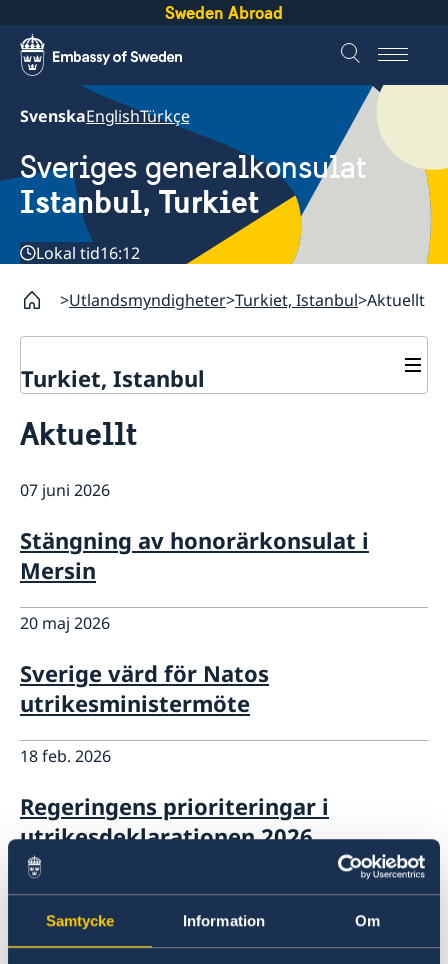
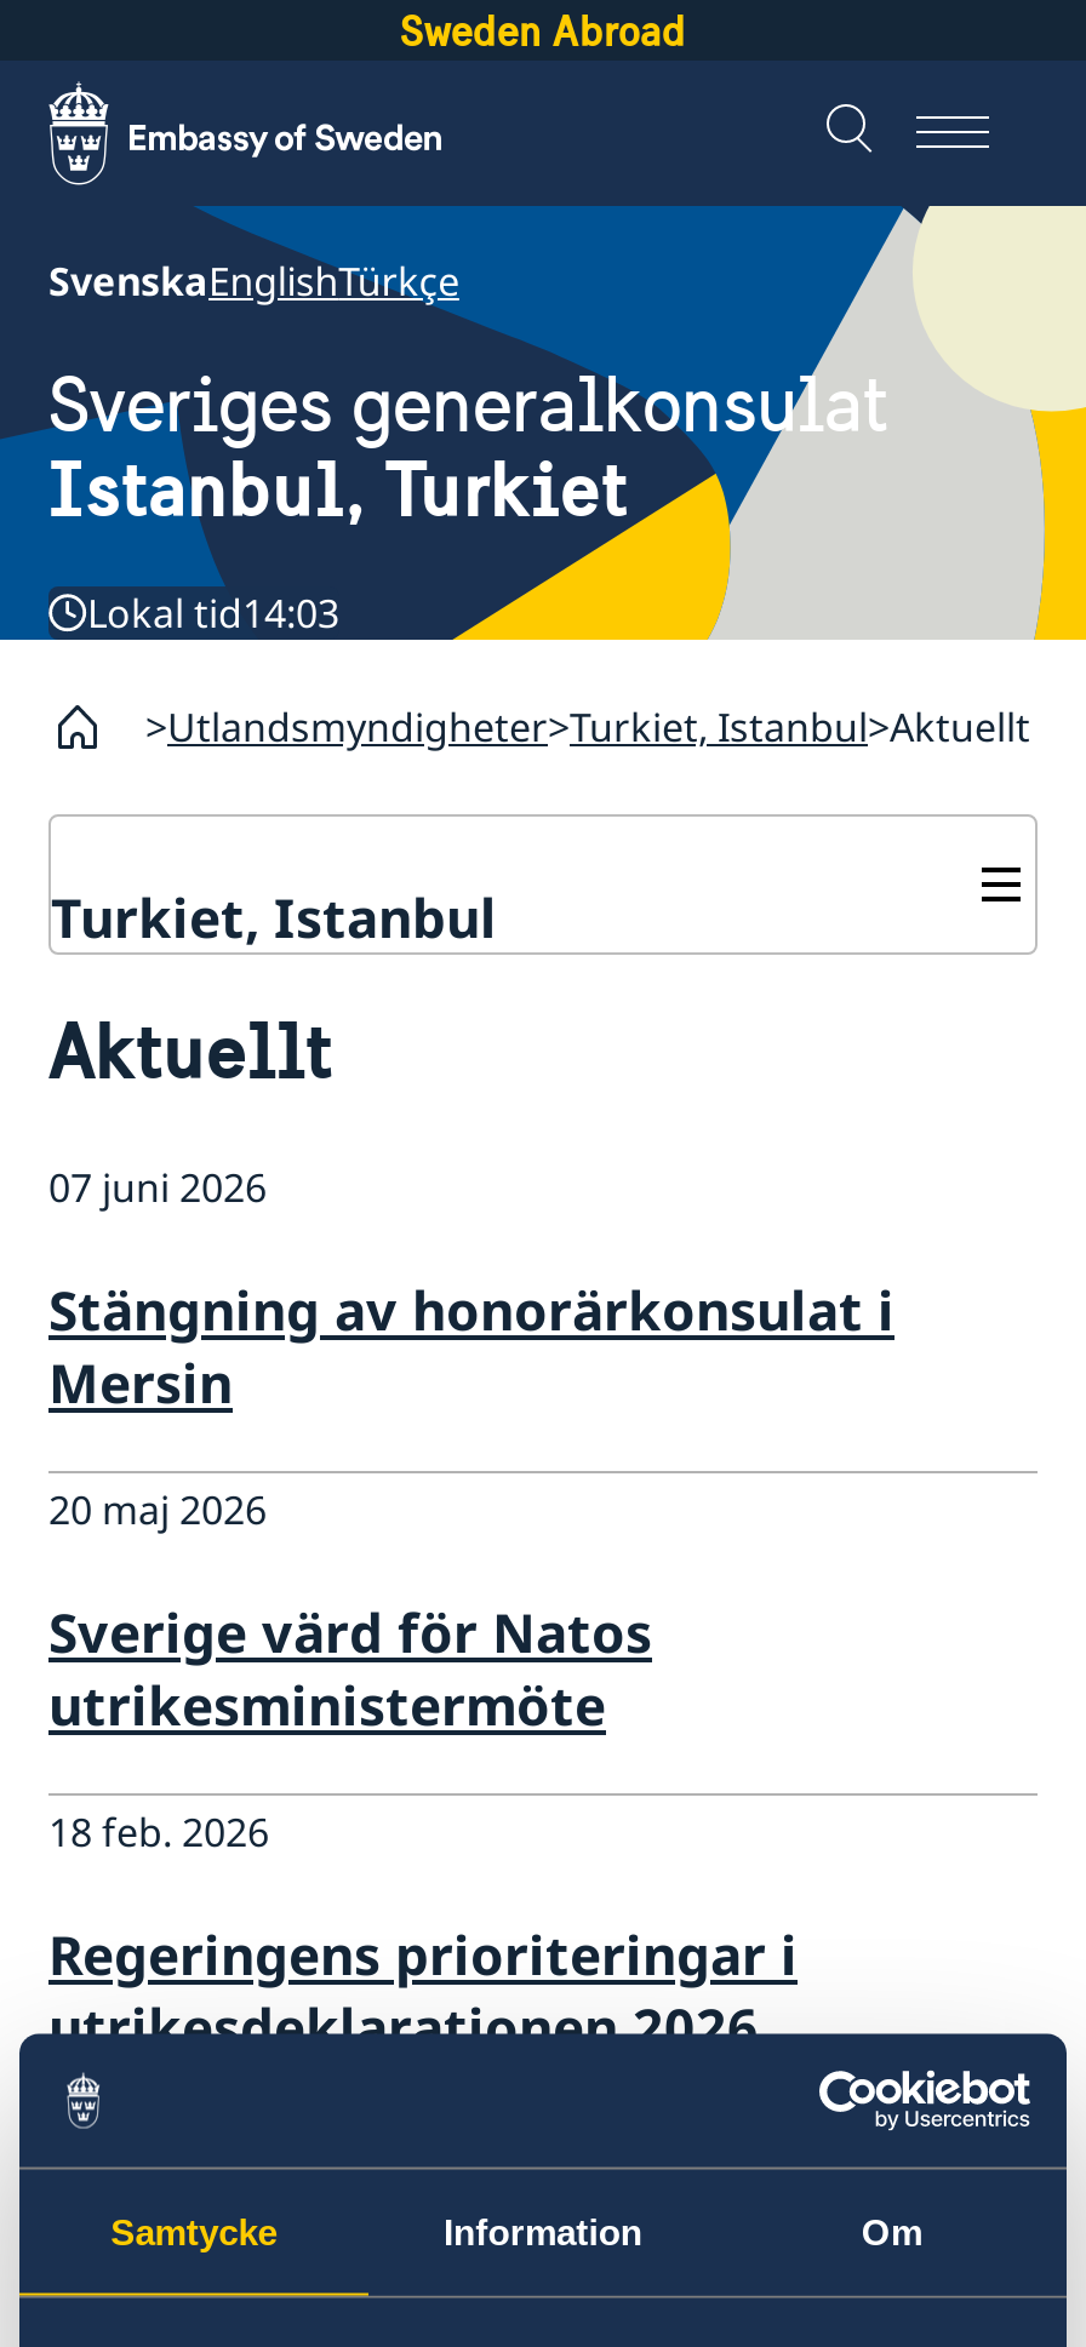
[36,242,140,264] Lokal tid16:12 -> [87,588,339,641] Lokal tid14:03

